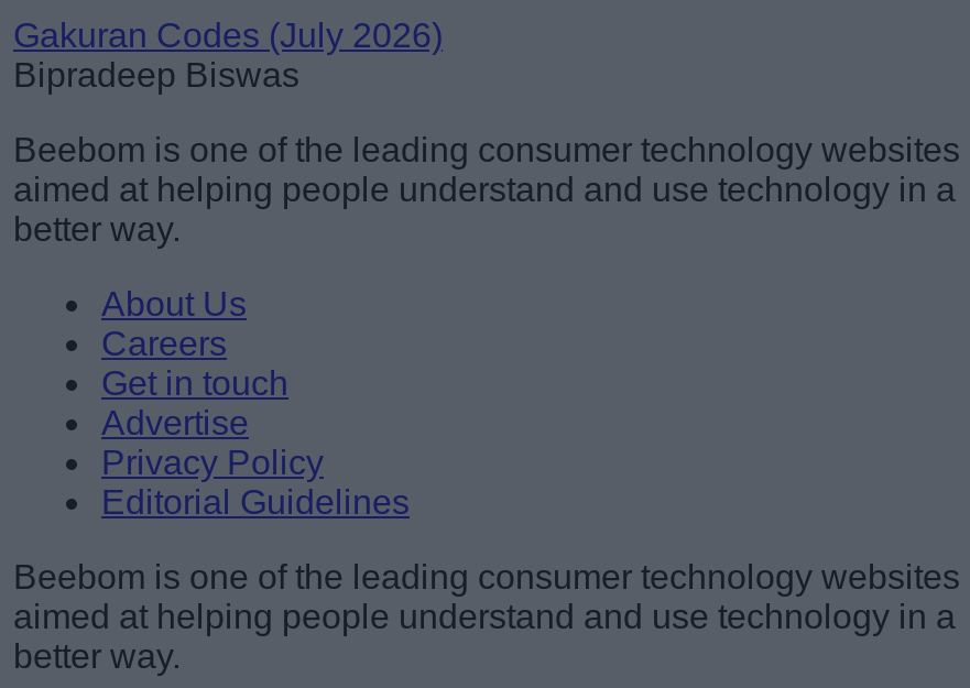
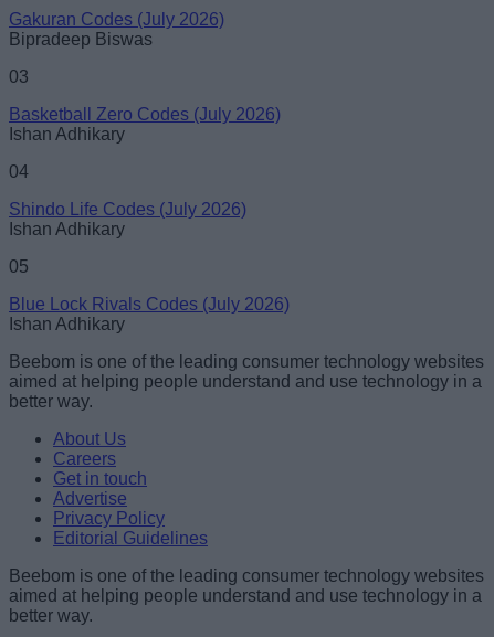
none -> [9,67,290,333] 03 | Basketball Zero Codes (July 2026) | Ishan Adhikary | 04 | Shindo Life Codes (July 2026) | Ishan Adhikary | 05 | Blue Lock Rivals Codes (July 2026) | Ishan Adhikary

